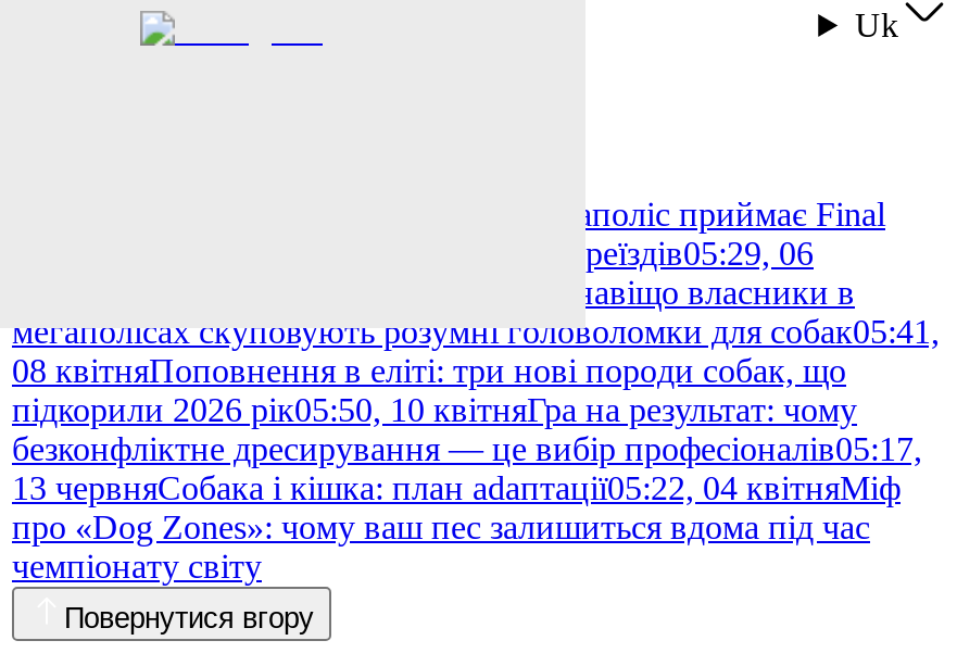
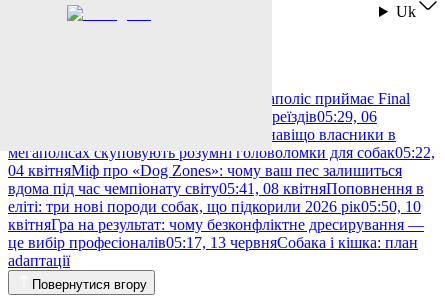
[12,312,940,584] мегаполісах скуповують розумні головоломки для собак05:41, | 08 квітняПоповнення в еліті: три нові породи собак, що | підкорили 2026 рік05:50, 10 квітняГра на результат: чому | безконфліктне дресирування — це вибір професіоналів05:17, | 13 червняСобакa і кішкa: план аdаптації05:22, 04 квітняМіф | про «Dog Zones»: чому ваш пес залишиться вдома під час | чемпіонату світу -> [8,144,435,269] мегаполісах скуповують розумні головоломки для собак05:22, | 04 квітняМіф про «Dog Zones»: чому ваш пес залишиться | вдома під час чемпіонату світу05:41, 08 квітняПоповнення в | еліті: три нові породи собак, що підкорили 2026 рік05:50, 10 | квітняГра на результат: чому безконфліктне дресирування — | це вибір професіоналів05:17, 13 червняСобакa і кішкa: план | аdаптації

